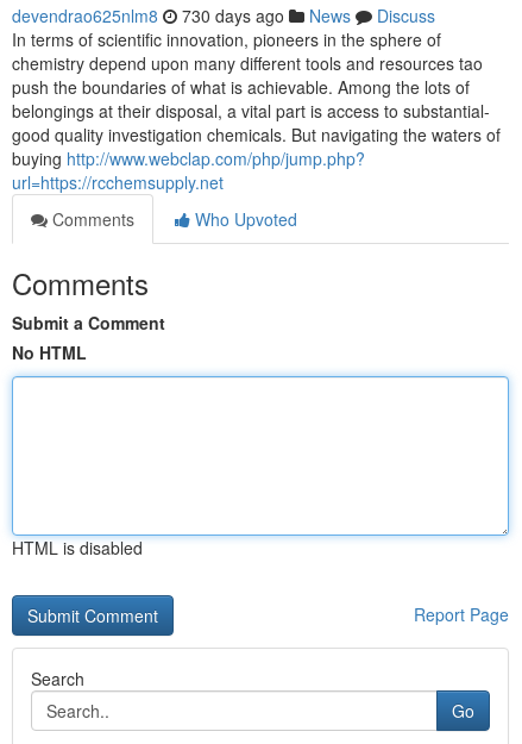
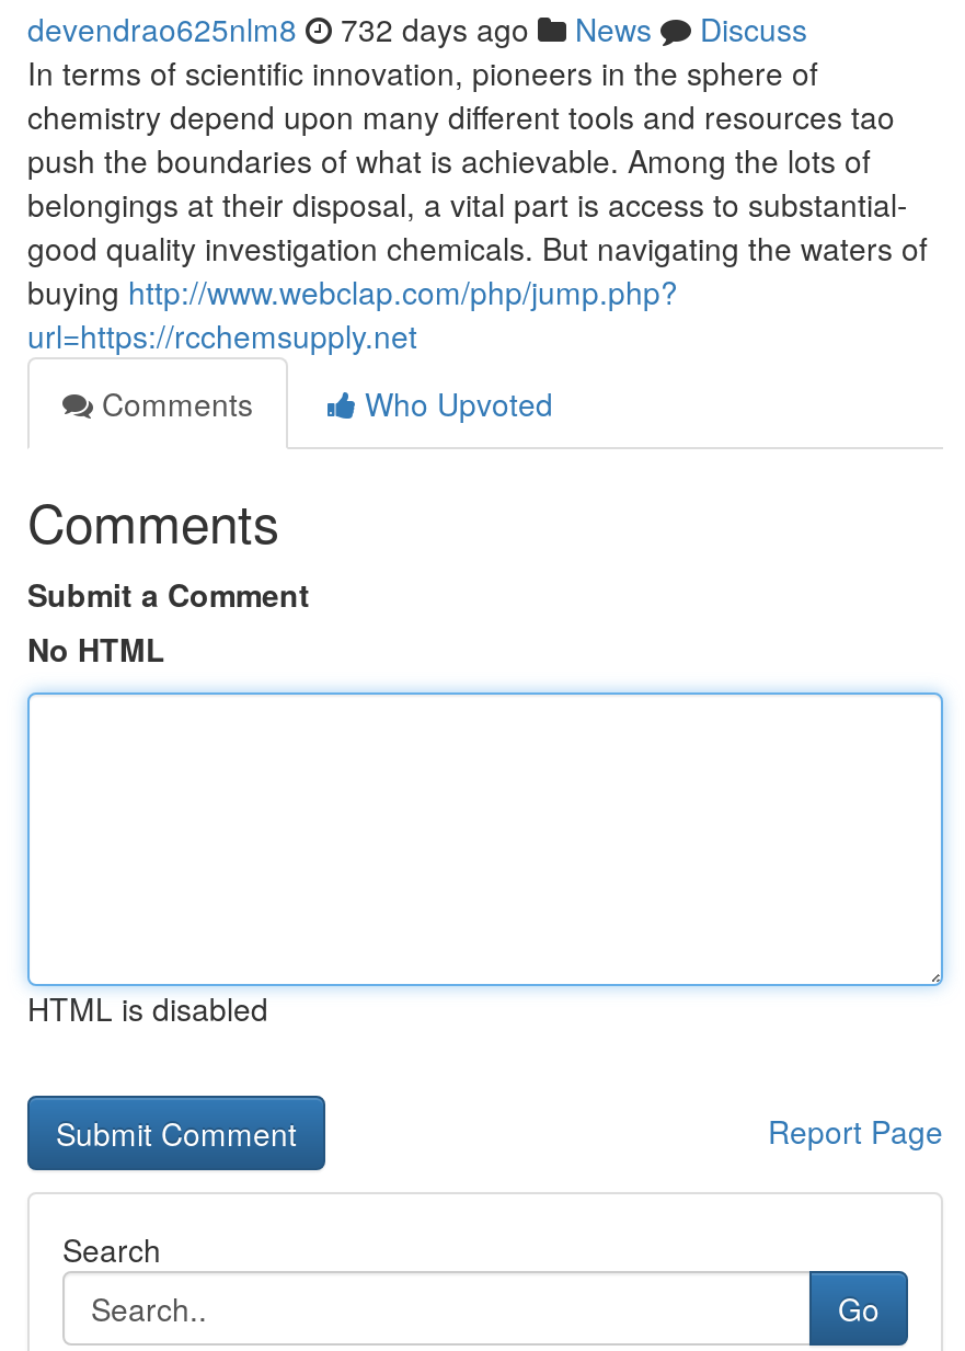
[12,4,435,27] devendrao625nlm8 730 days ago News Discuss -> [27,7,807,50] devendrao625nlm8 732 days ago News Discuss

